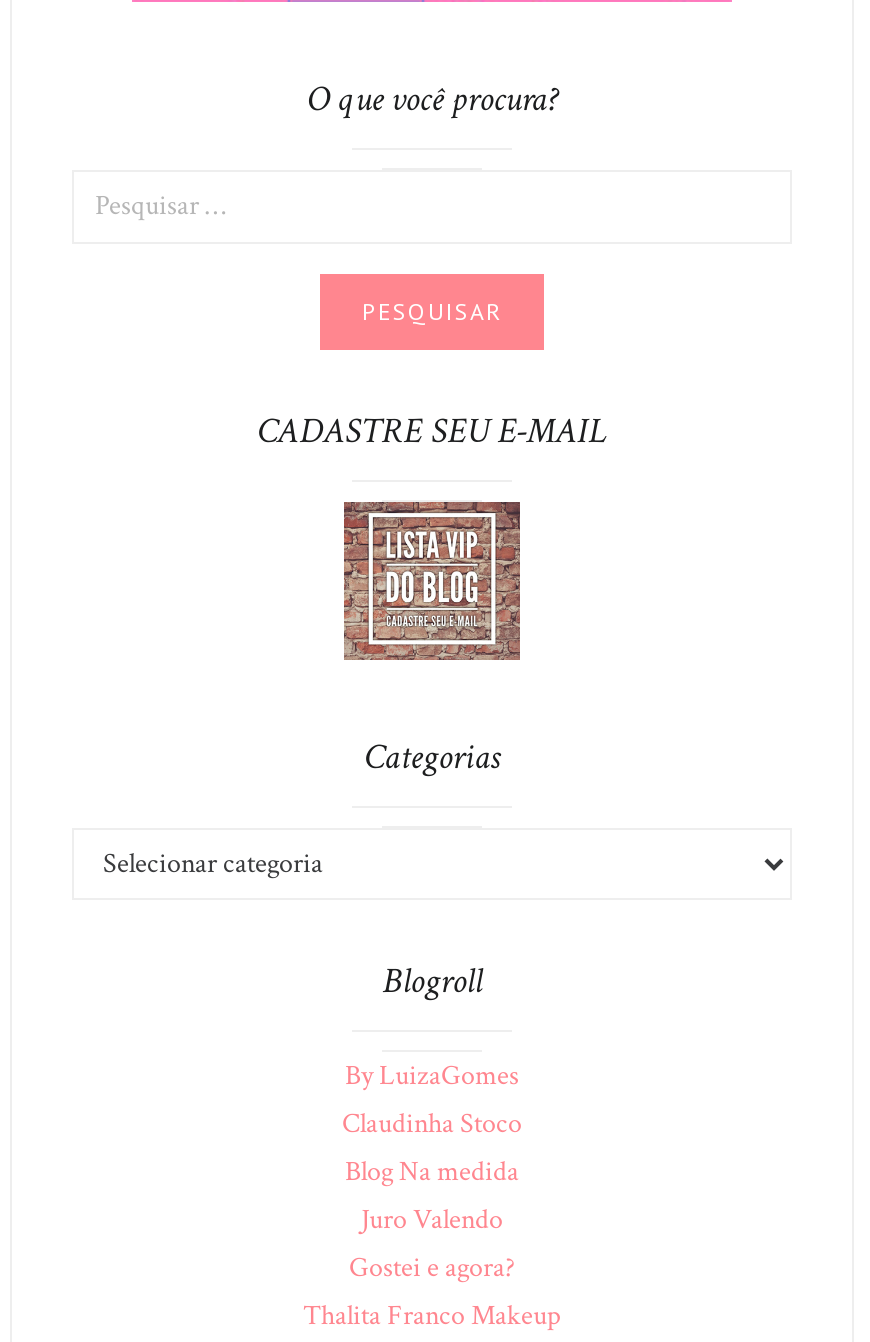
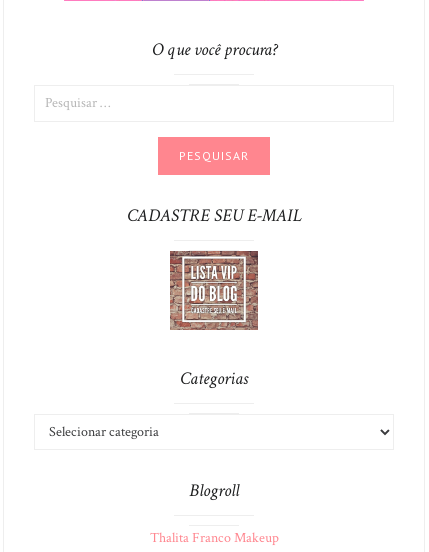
[342,1058,522,1286] By LuizaGomes | Claudinha Stoco | Blog Na medida | Juro Valendo | Gostei e agora? -> none

